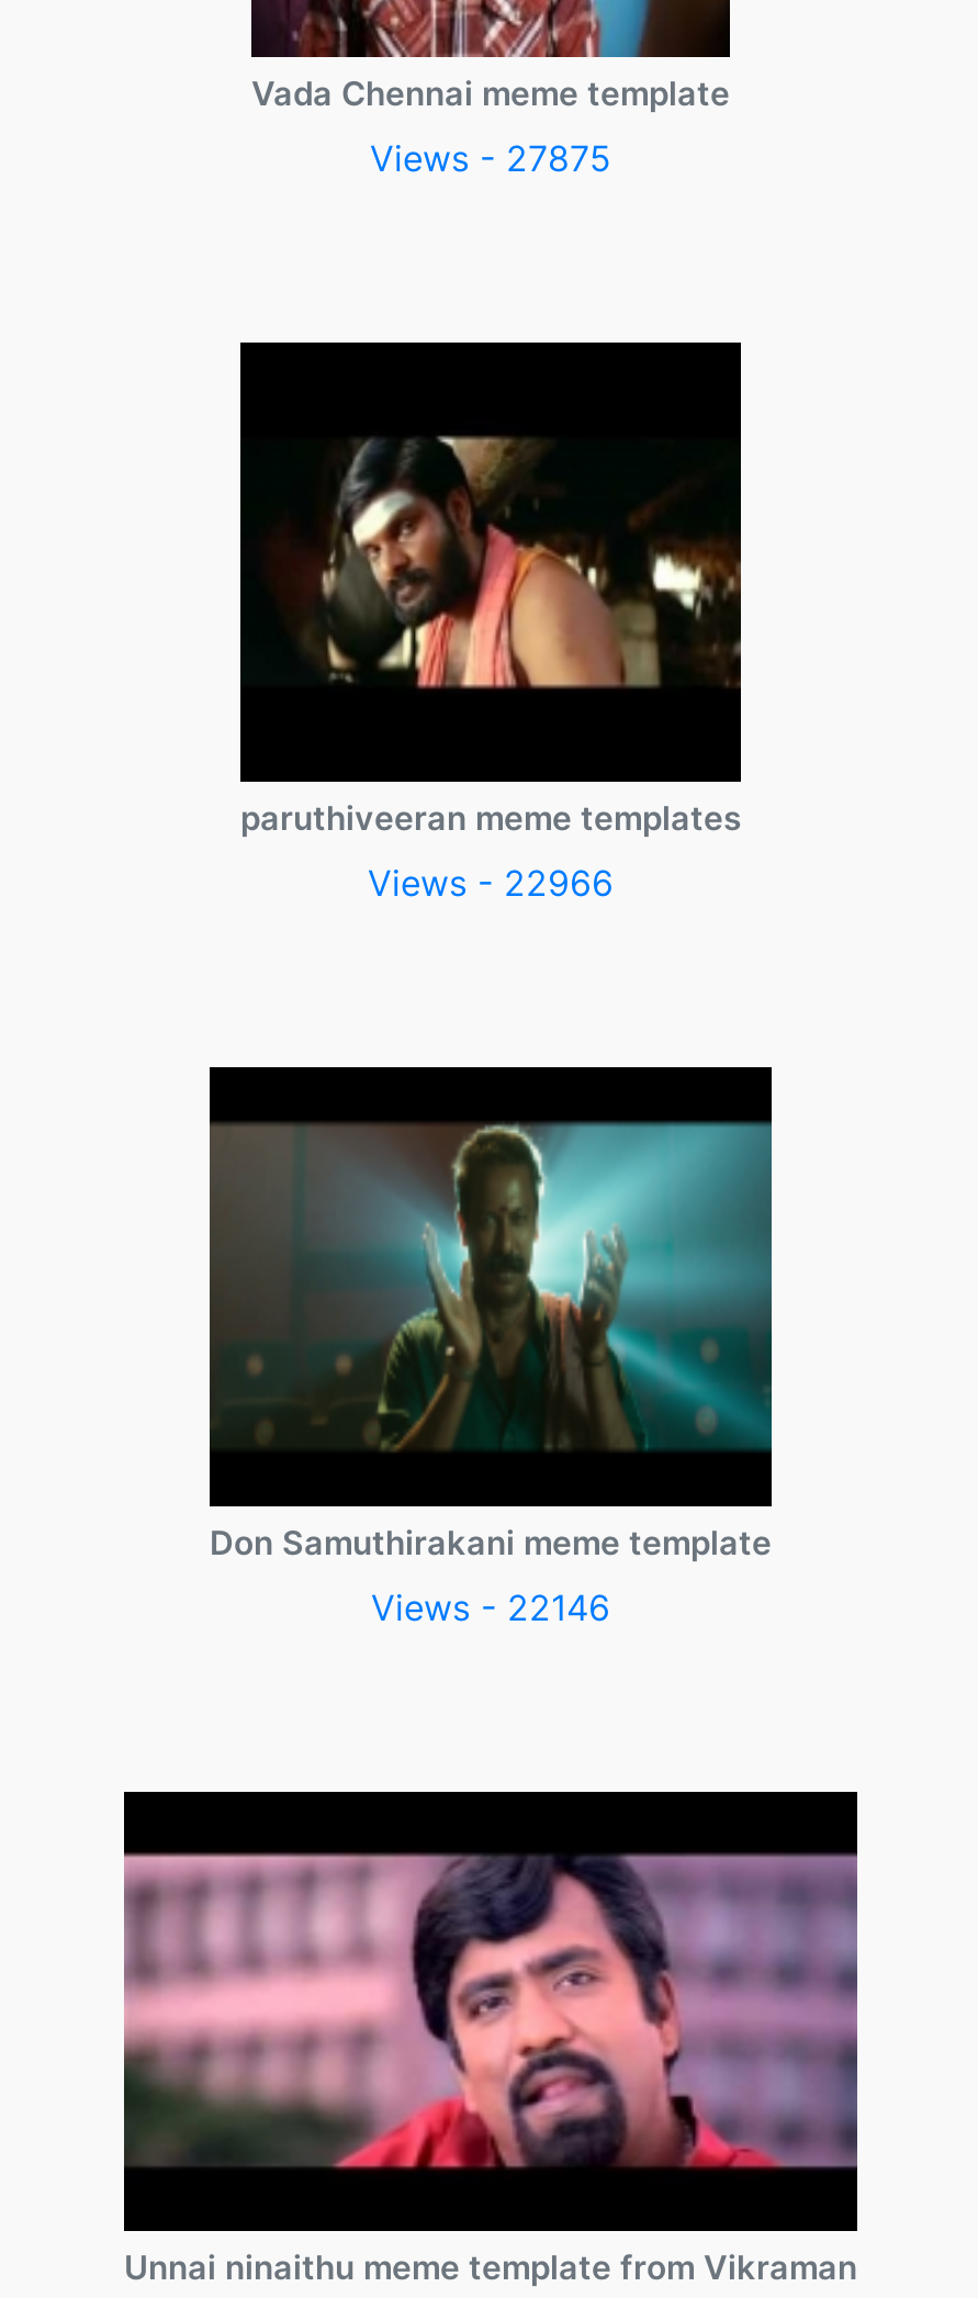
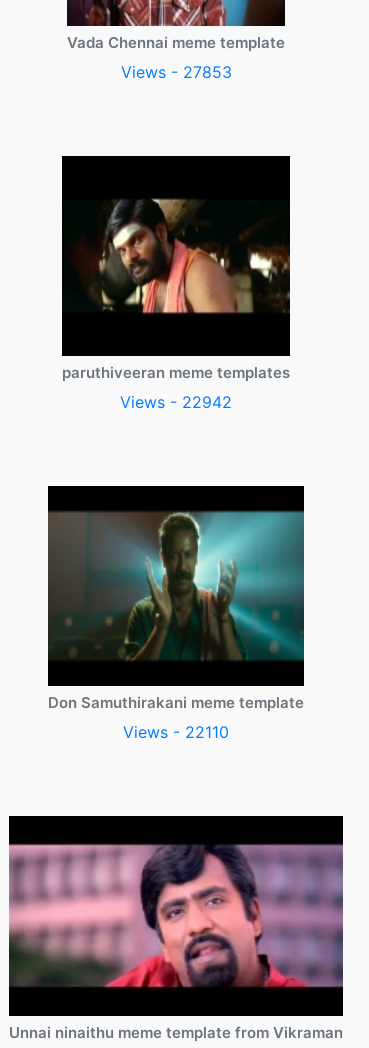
[370,136,611,180] Views - 27875 -> [120,62,231,82] Views - 27853
[368,861,614,905] Views - 22966 -> [120,392,232,412] Views - 22942
[371,1585,610,1629] Views - 22146 -> [123,722,229,742] Views - 22110

